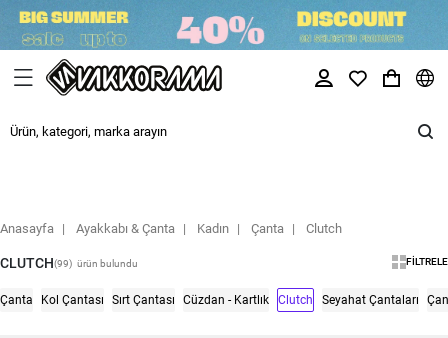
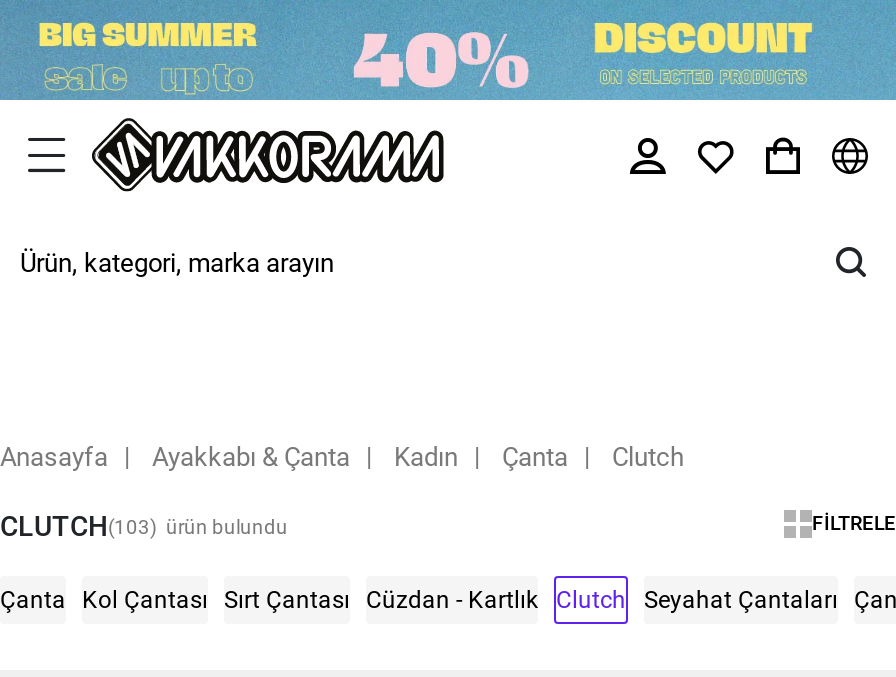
[0,255,138,271] CLUTCH(99) ürün bulundu -> [0,510,288,542] CLUTCH(103) ürün bulundu

